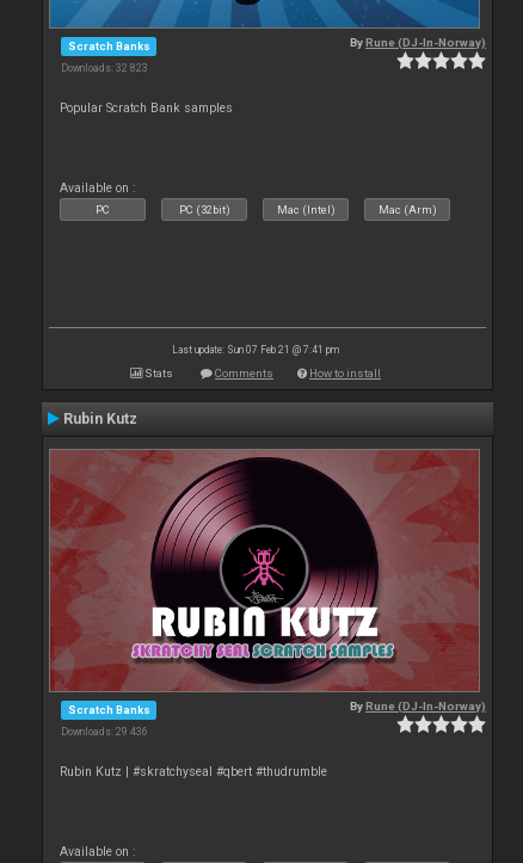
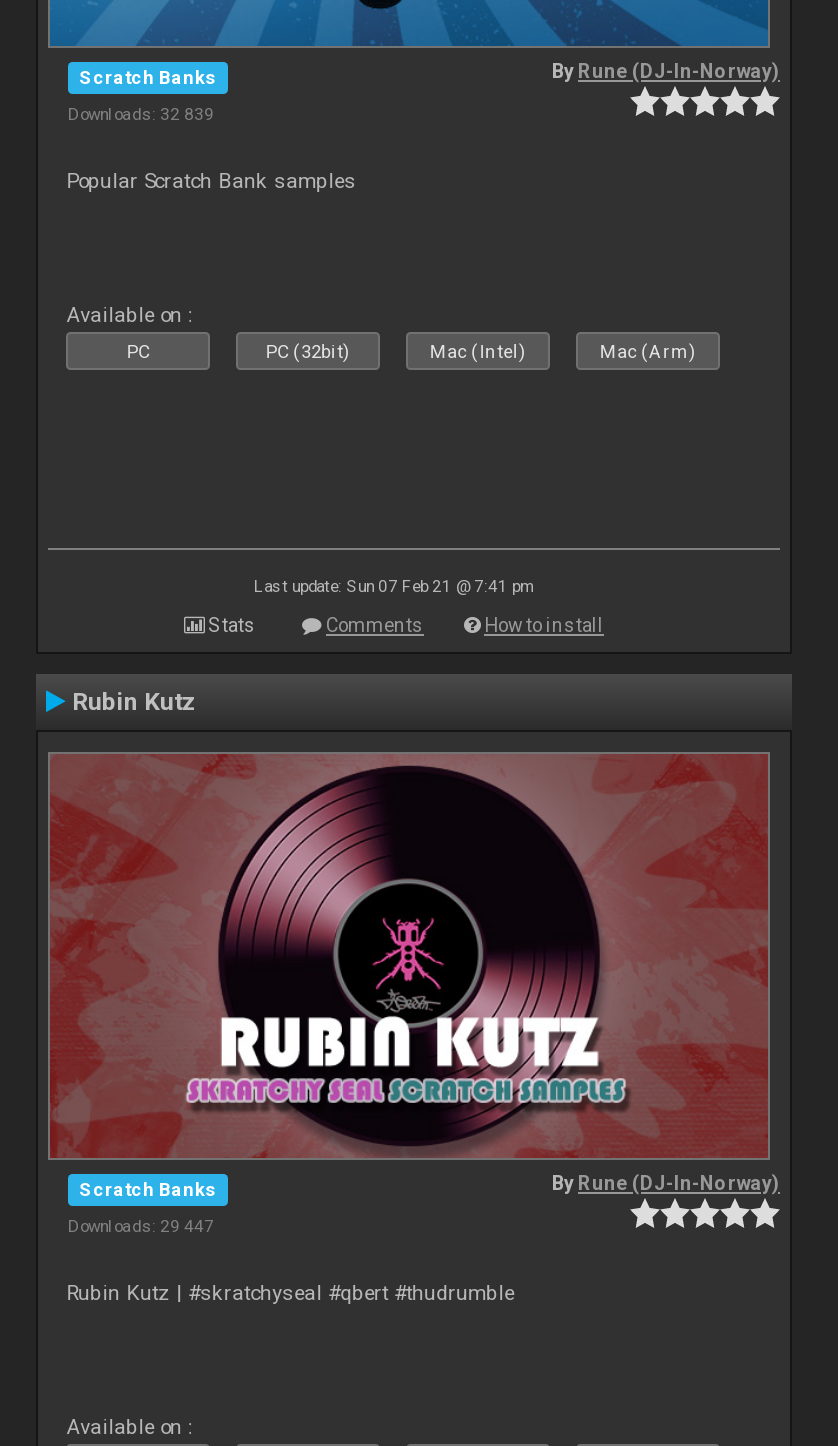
[61,62,148,74] Downloads: 32 823 -> [68,103,214,123] Downloads: 32 839
[61,725,148,737] Downloads: 29 436 -> [68,1215,214,1235] Downloads: 29 447

